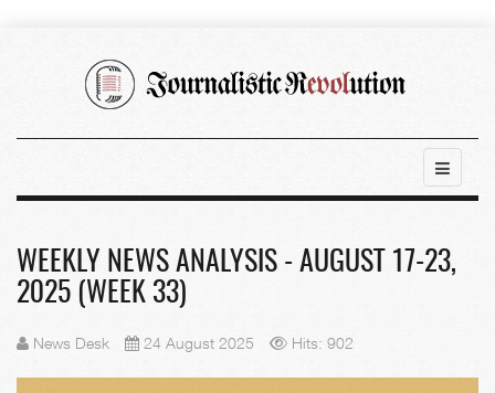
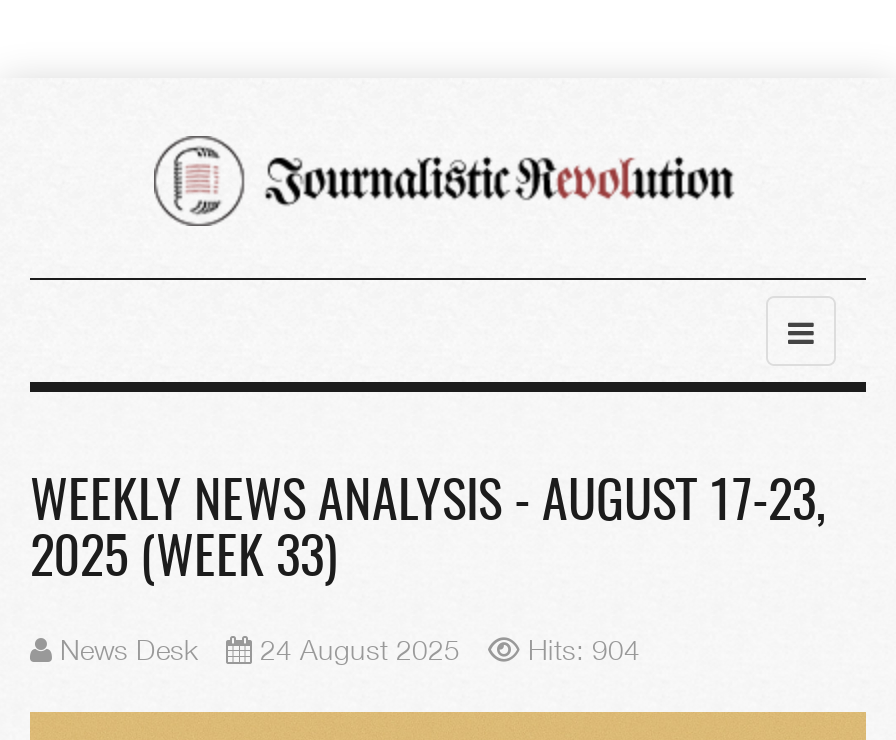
[33,333,354,352] News Desk 24 August 2025 Hits: 902 -> [60,632,640,666] News Desk 24 August 2025 Hits: 904

